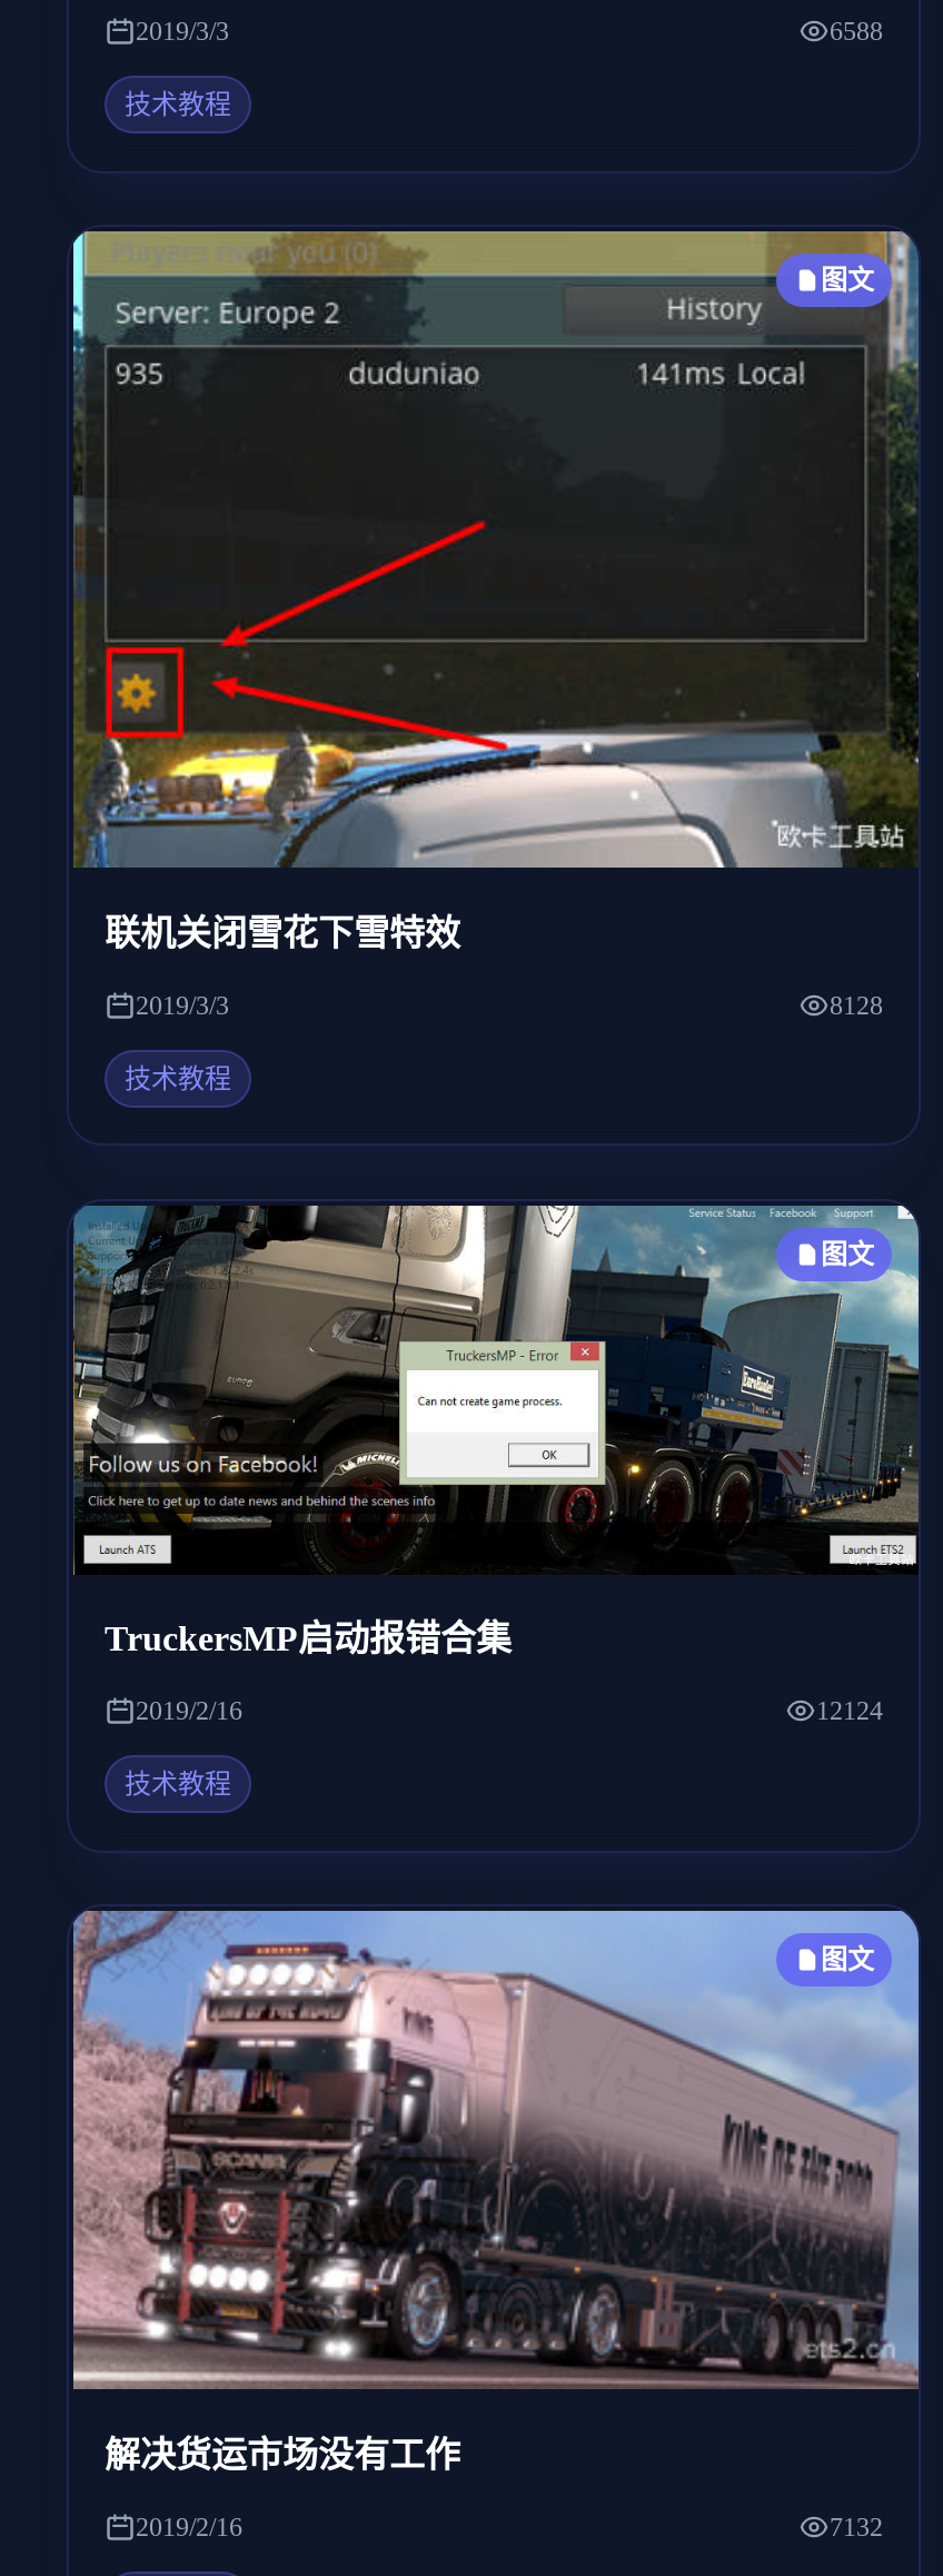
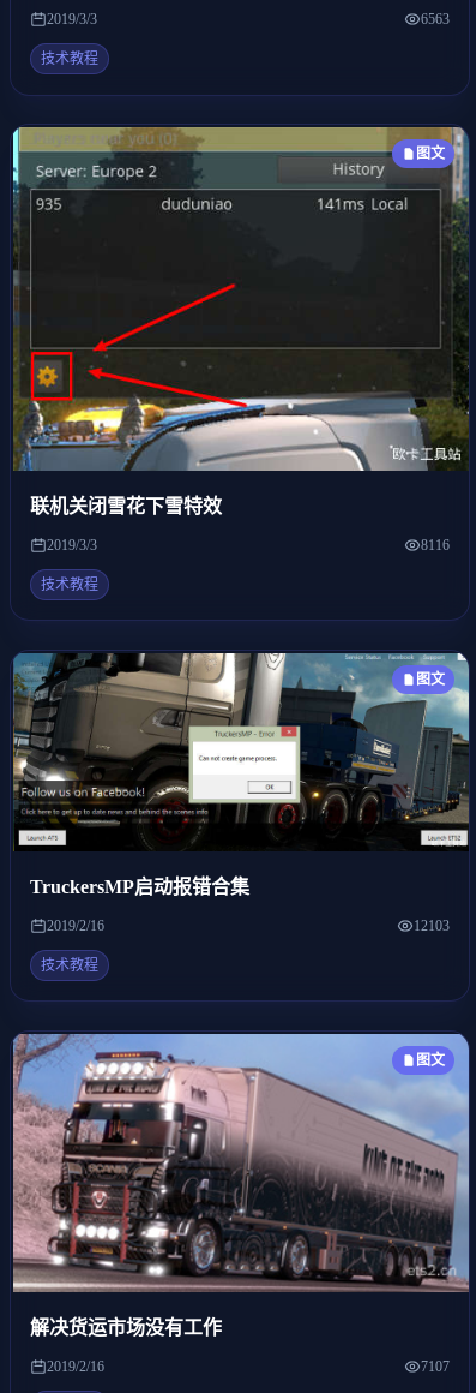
[830,16,883,47] 6588 -> [421,11,450,28] 6563
[830,989,883,1020] 8128 -> [421,536,450,553] 8116
[816,1696,883,1727] 12124 -> [414,918,450,935] 12103
[830,2513,883,2544] 7132 -> [421,1359,450,1376] 7107

